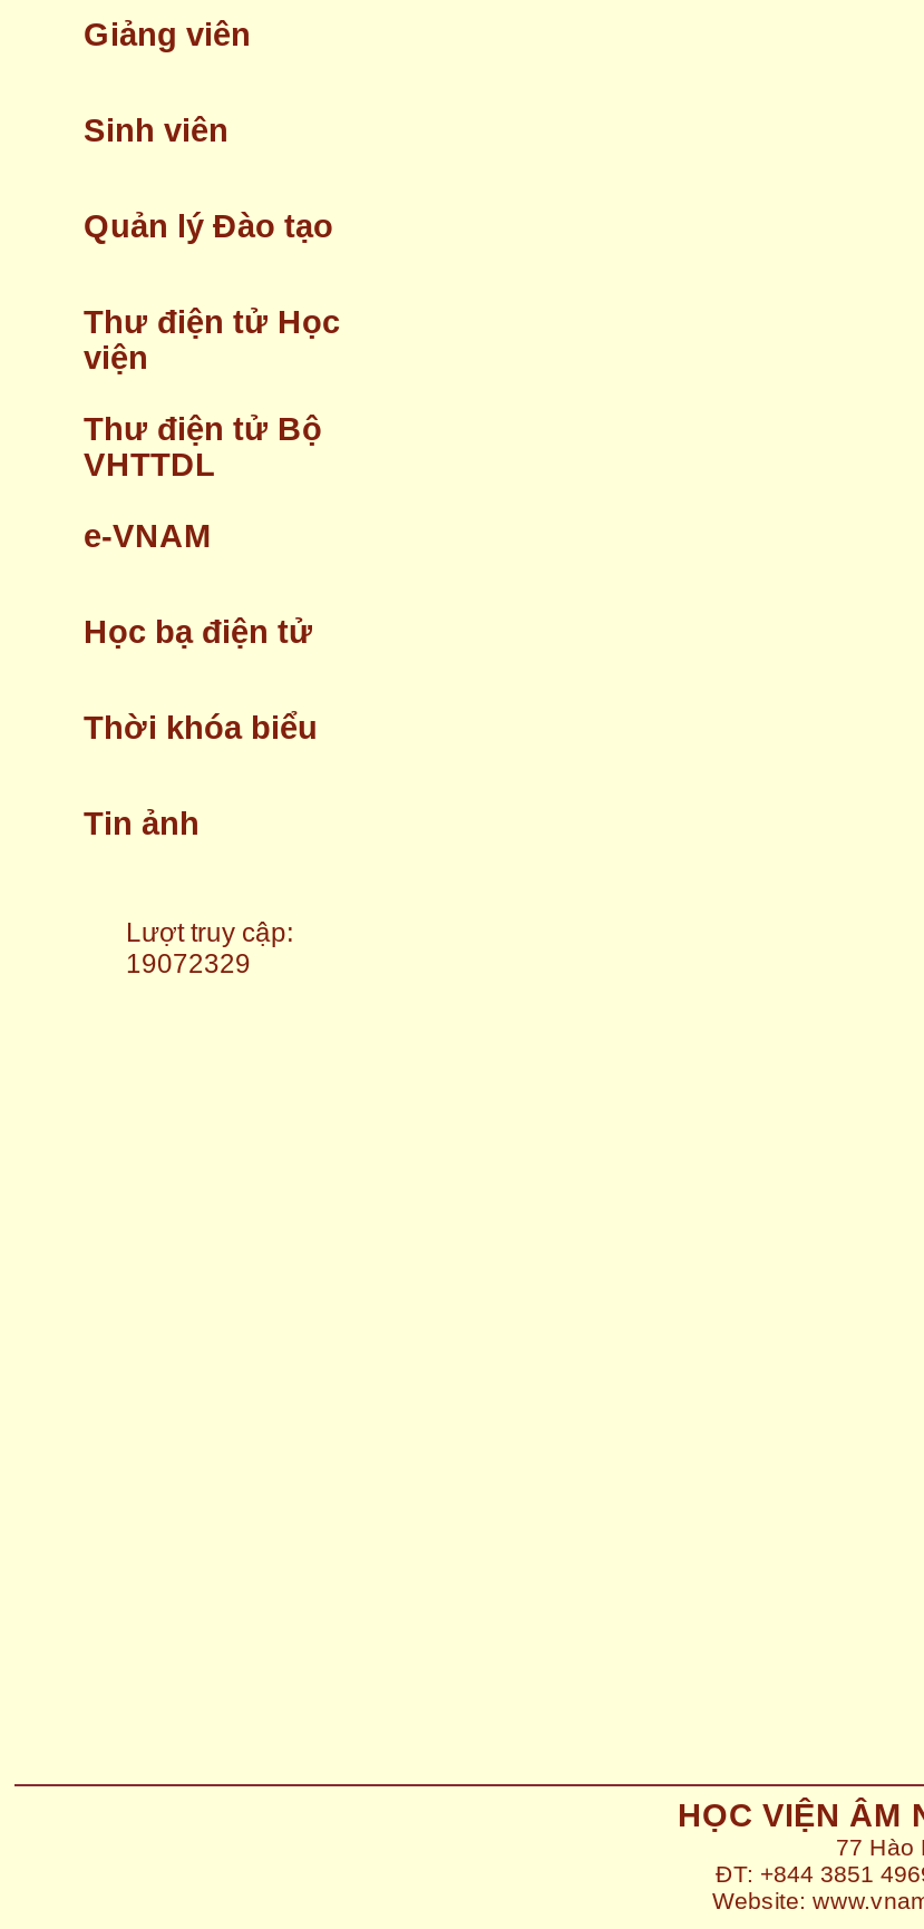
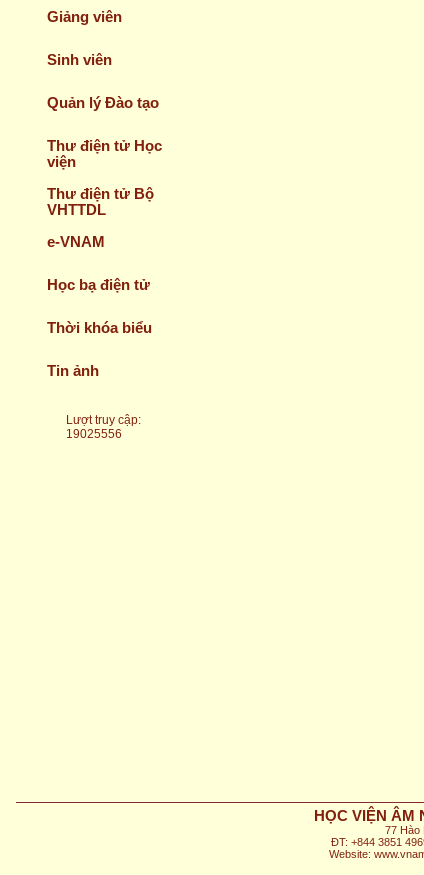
[126,948,251,980] 19072329 -> [66,427,122,441] 19025556

